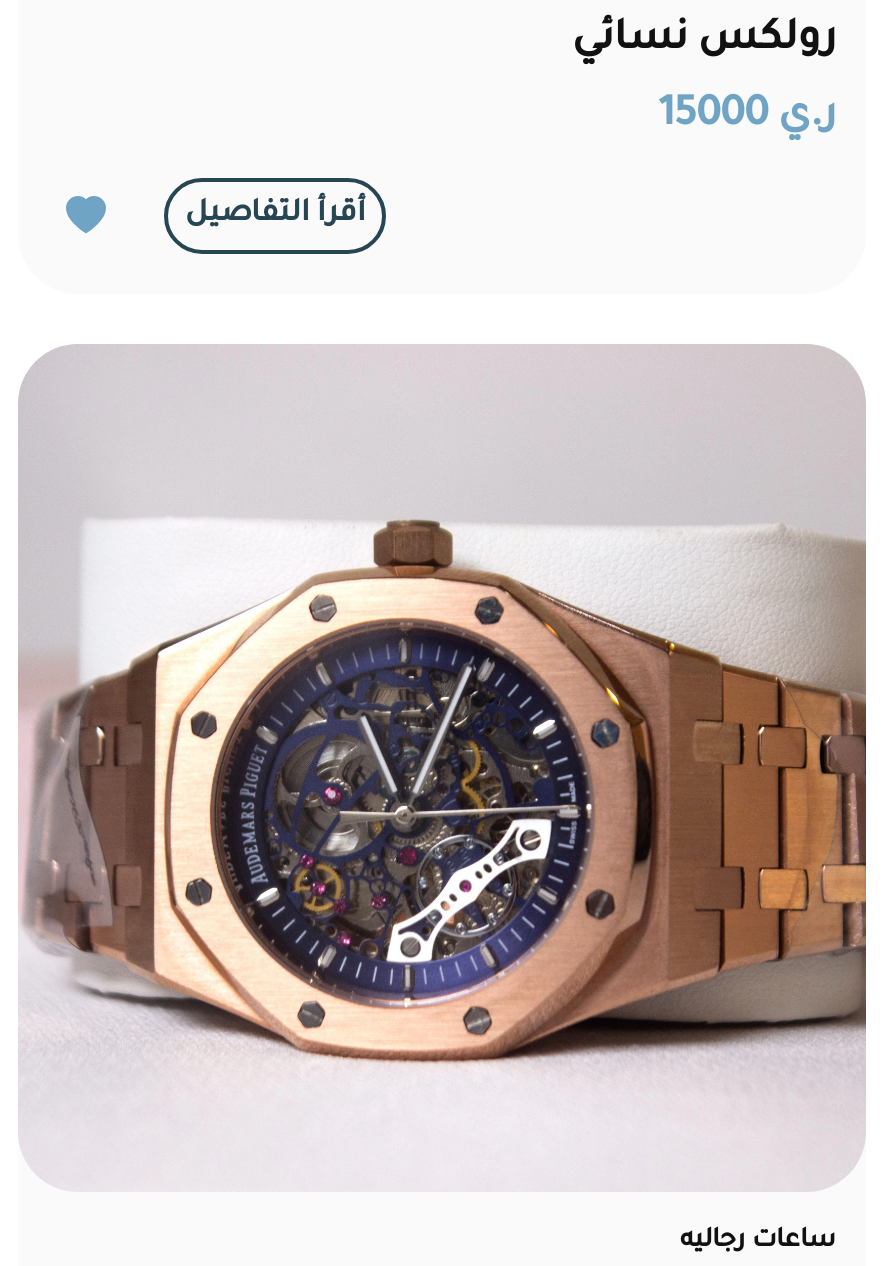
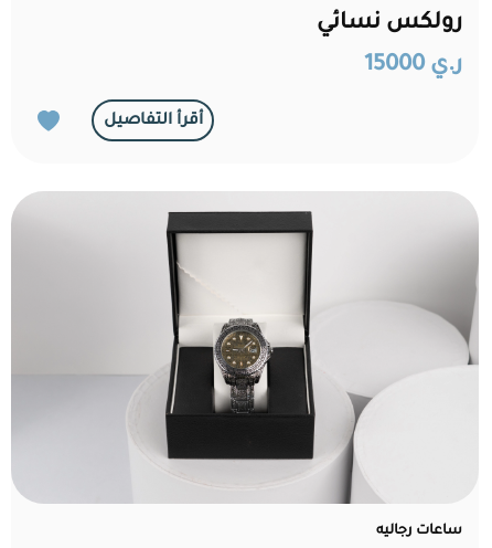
[20,348,868,1094] [image] -> [11,196,479,505] [image]

